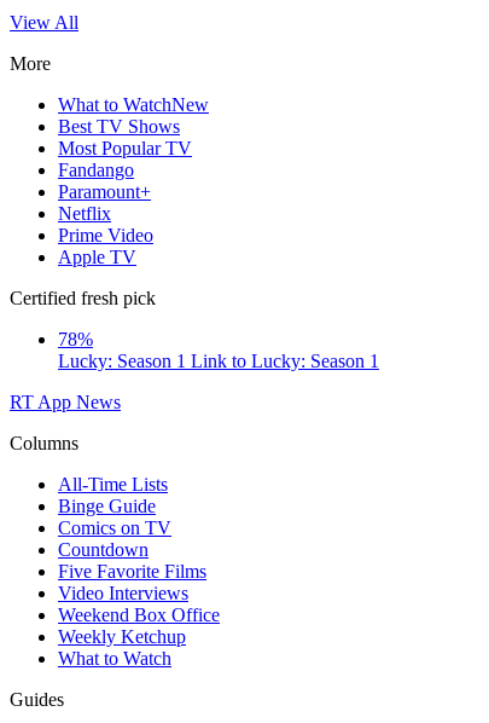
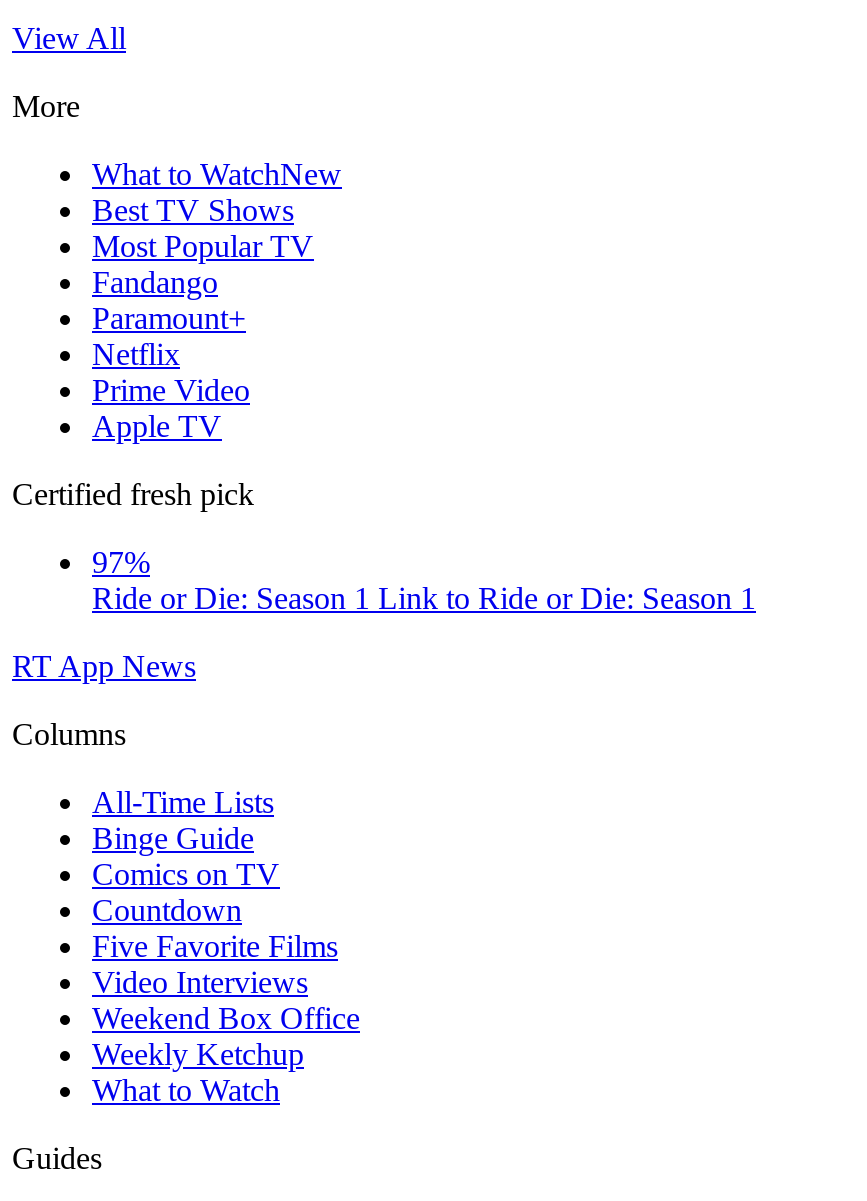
[58,329,379,371] 78% | Lucky: Season 1 Link to Lucky: Season 1 -> [92,545,756,615] 97% | Ride or Die: Season 1 Link to Ride or Die: Season 1

